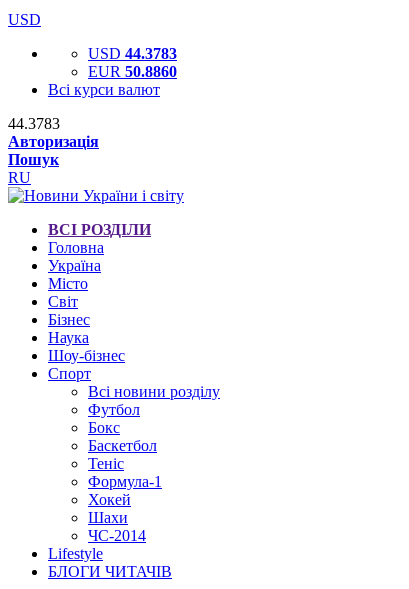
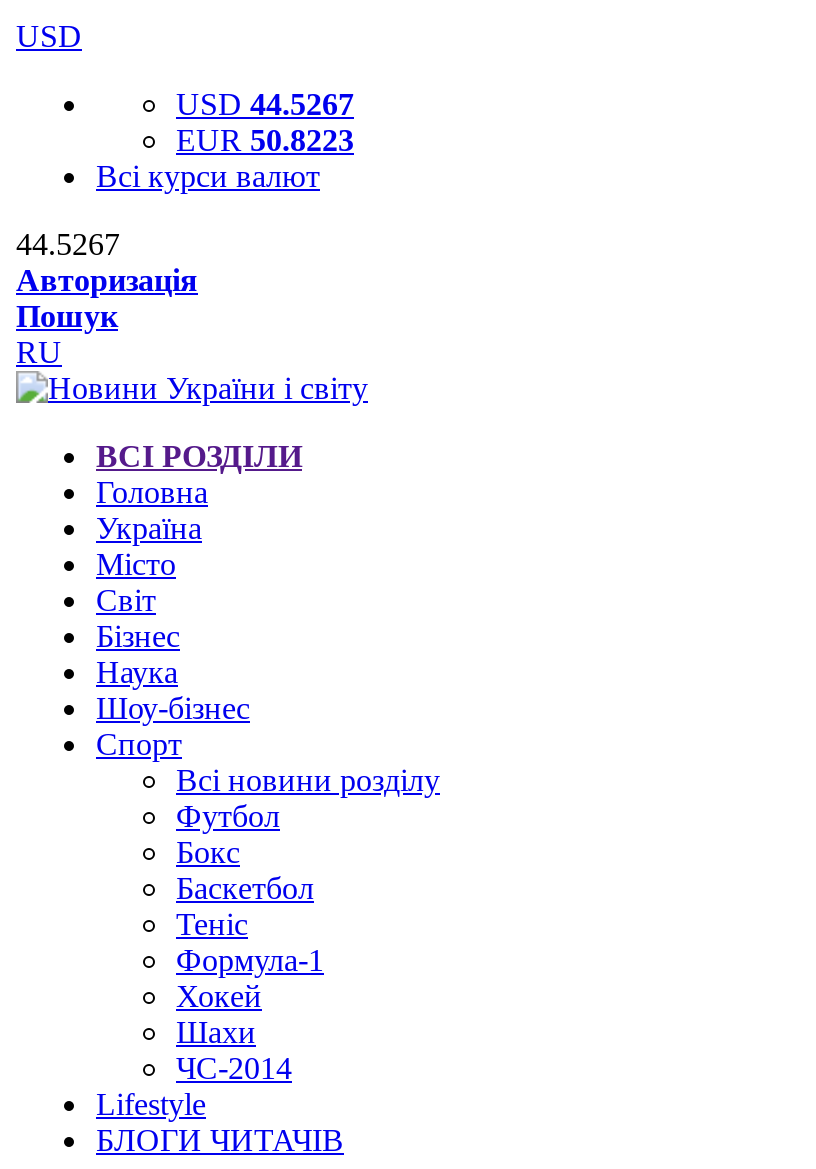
[88,45,177,62] USD 44.3783 -> [176,87,354,121] USD 44.5267
[88,63,177,80] EUR 50.8860 -> [176,123,354,157] EUR 50.8223
[8,115,60,132] 44.3783 -> [16,227,120,261] 44.5267

